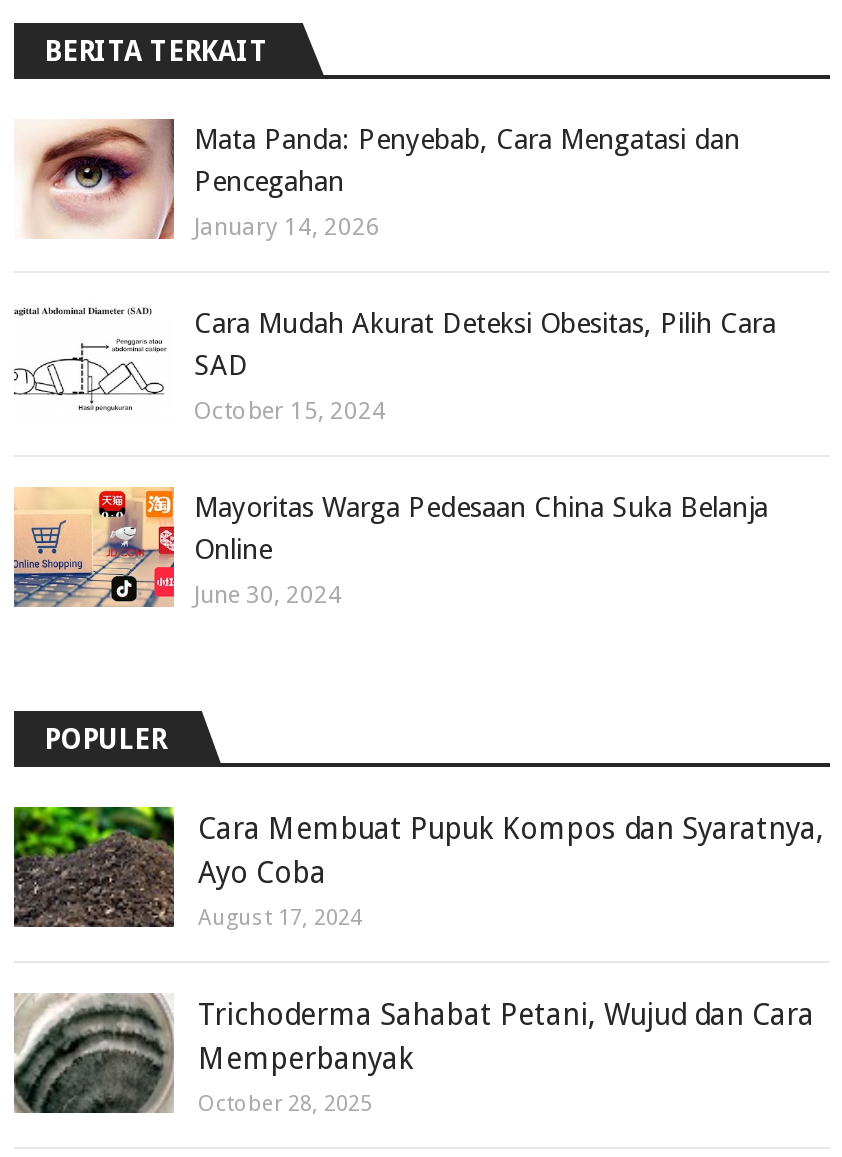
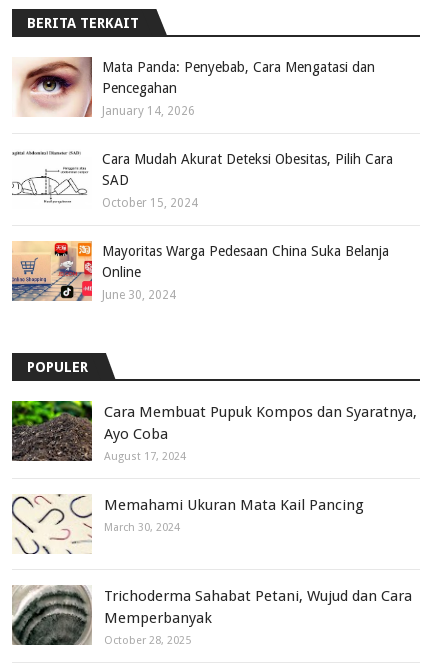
none -> [12,495,364,555] [image] | Memahami Ukuran Mata Kail Pancing | March 30, 2024

